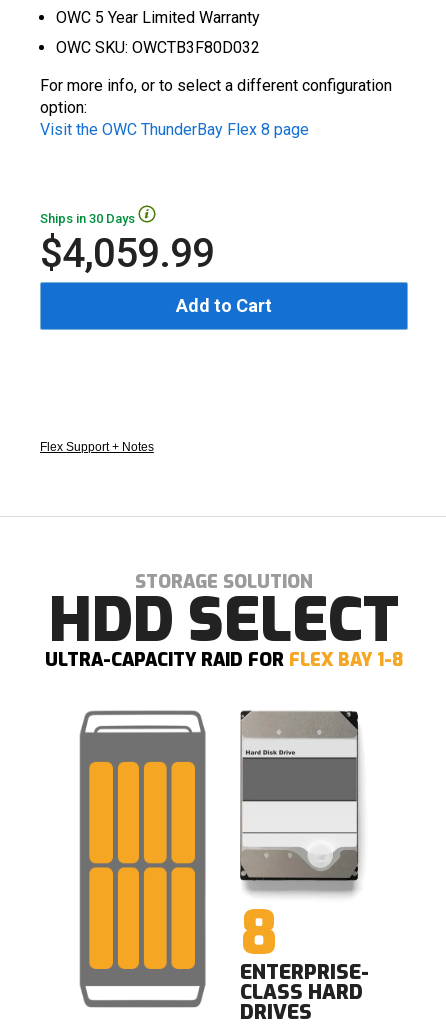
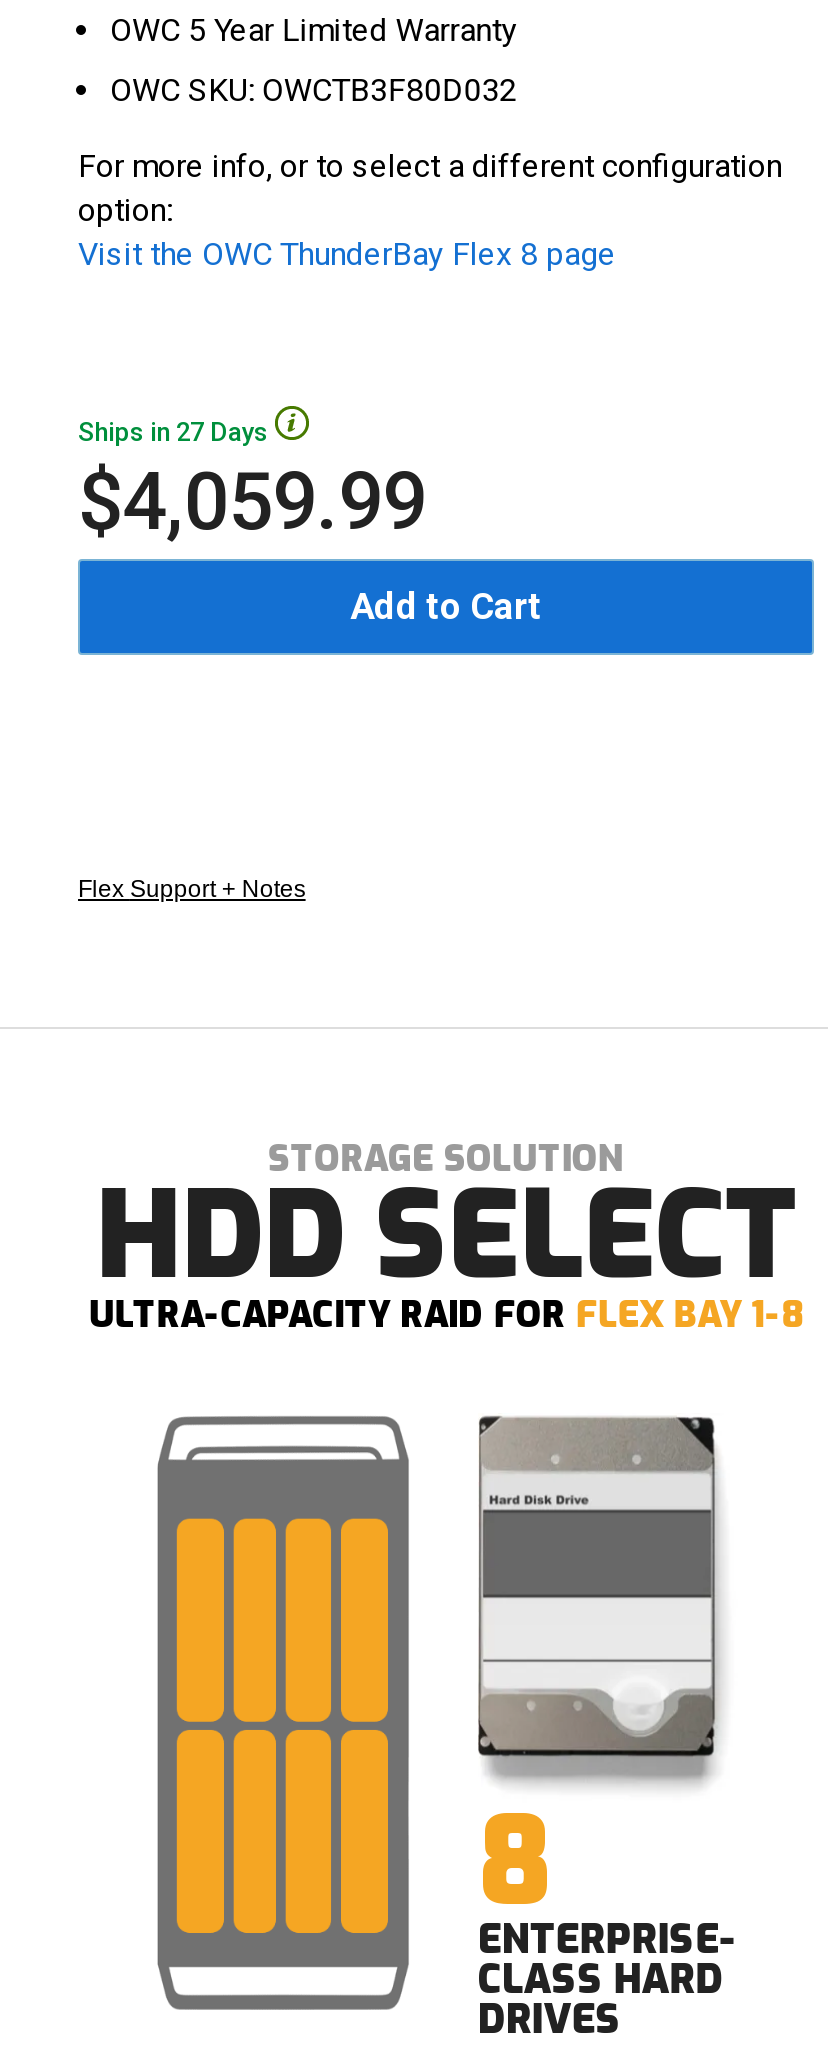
[40,211,135,226] Ships in 30 Days -> [78,416,268,446] Ships in 27 Days

